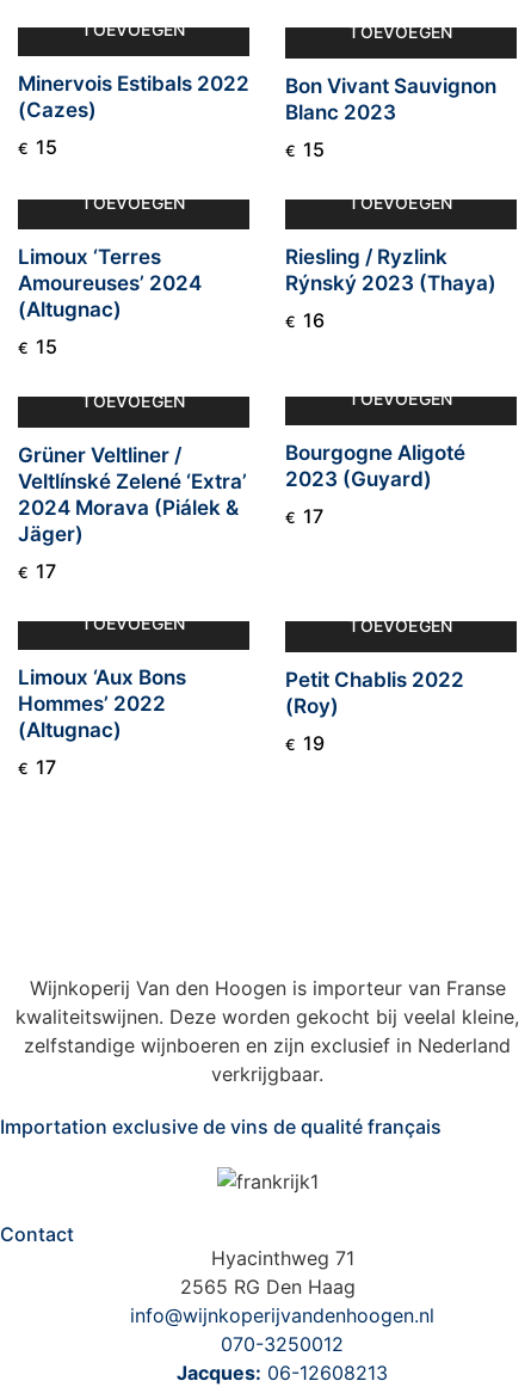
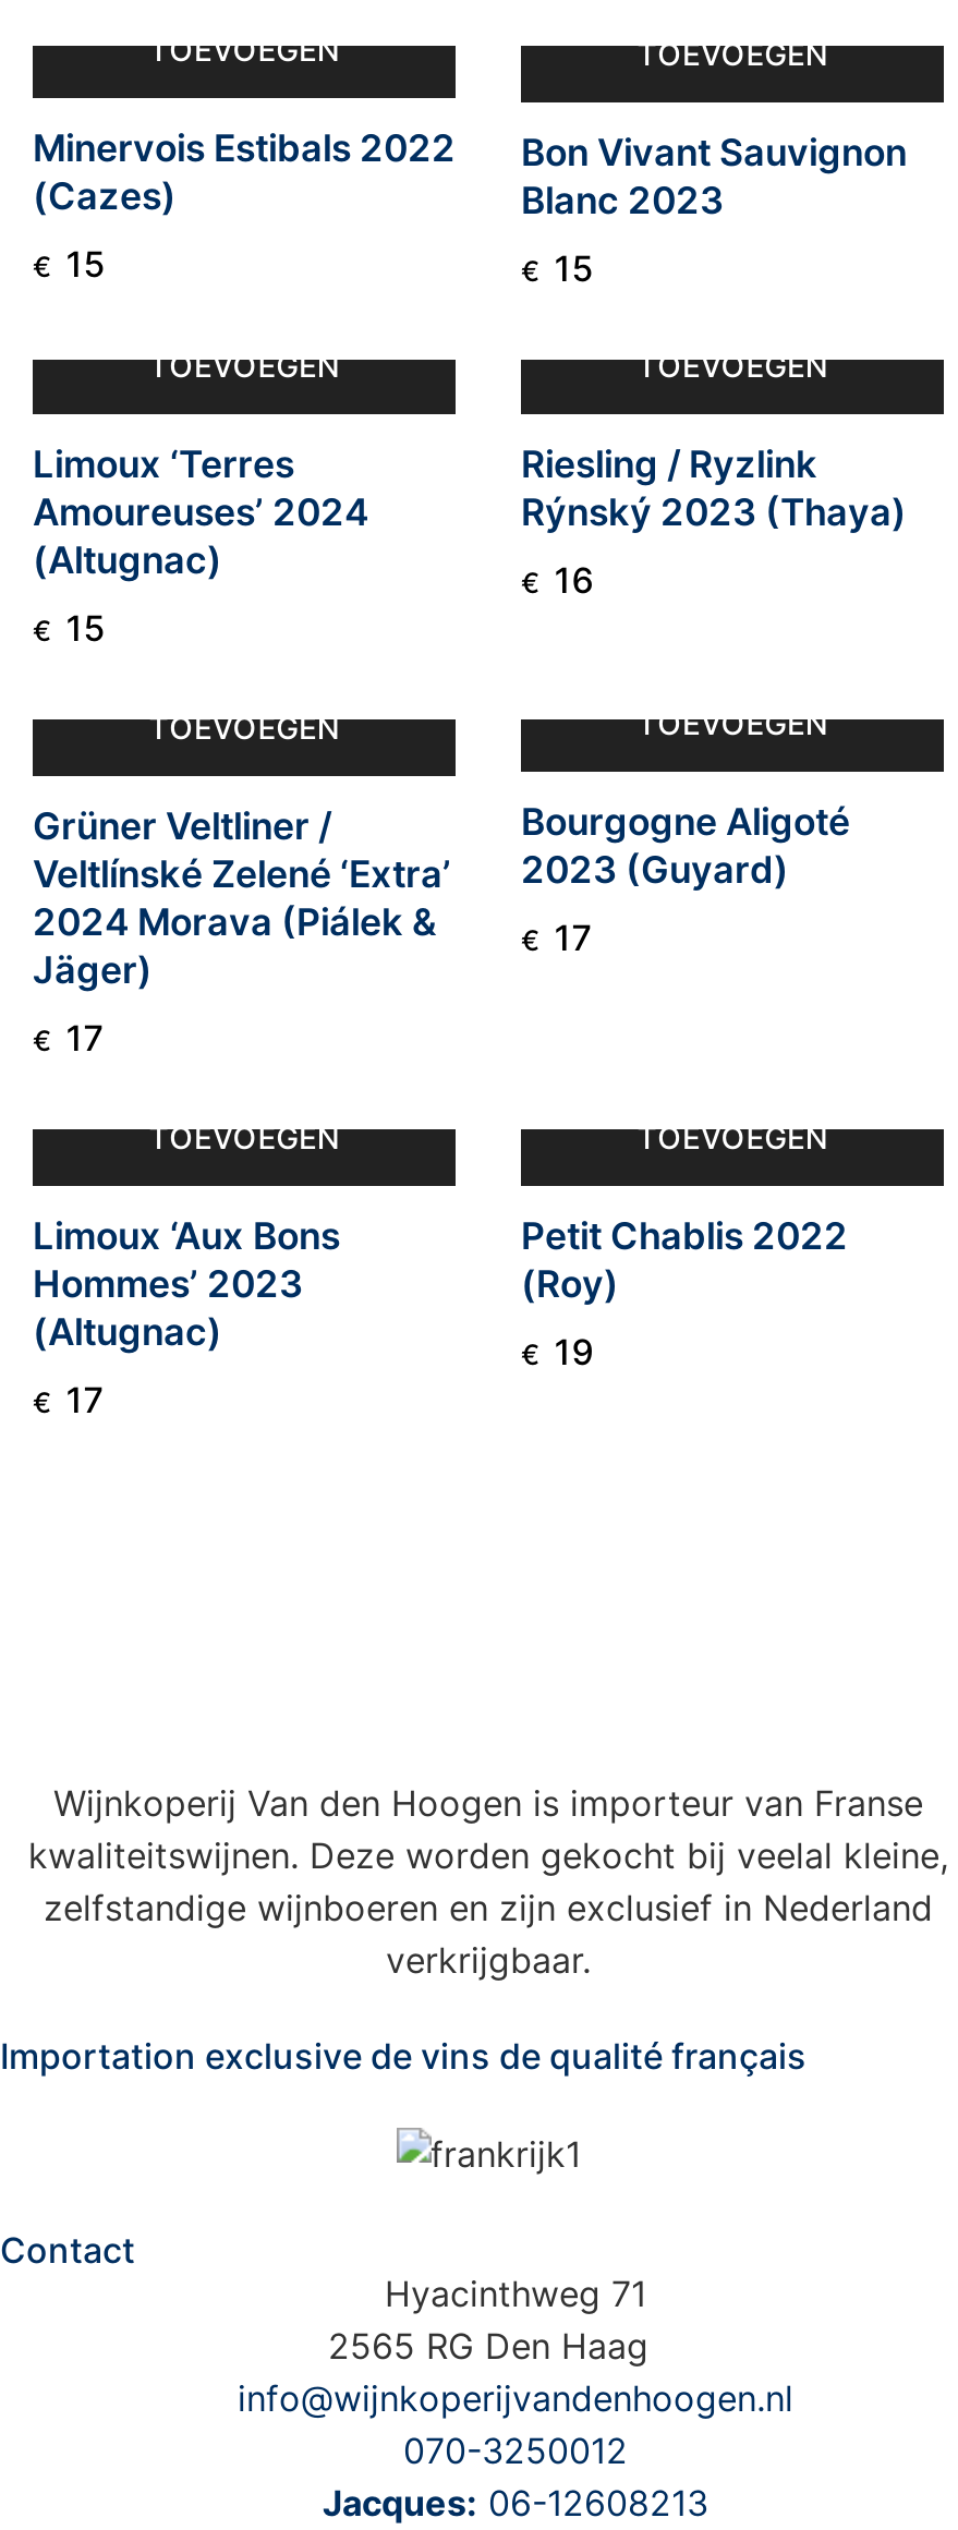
[18,692,166,715] Hommes’ 2022 -> [33,1261,303,1305] Hommes’ 2023

